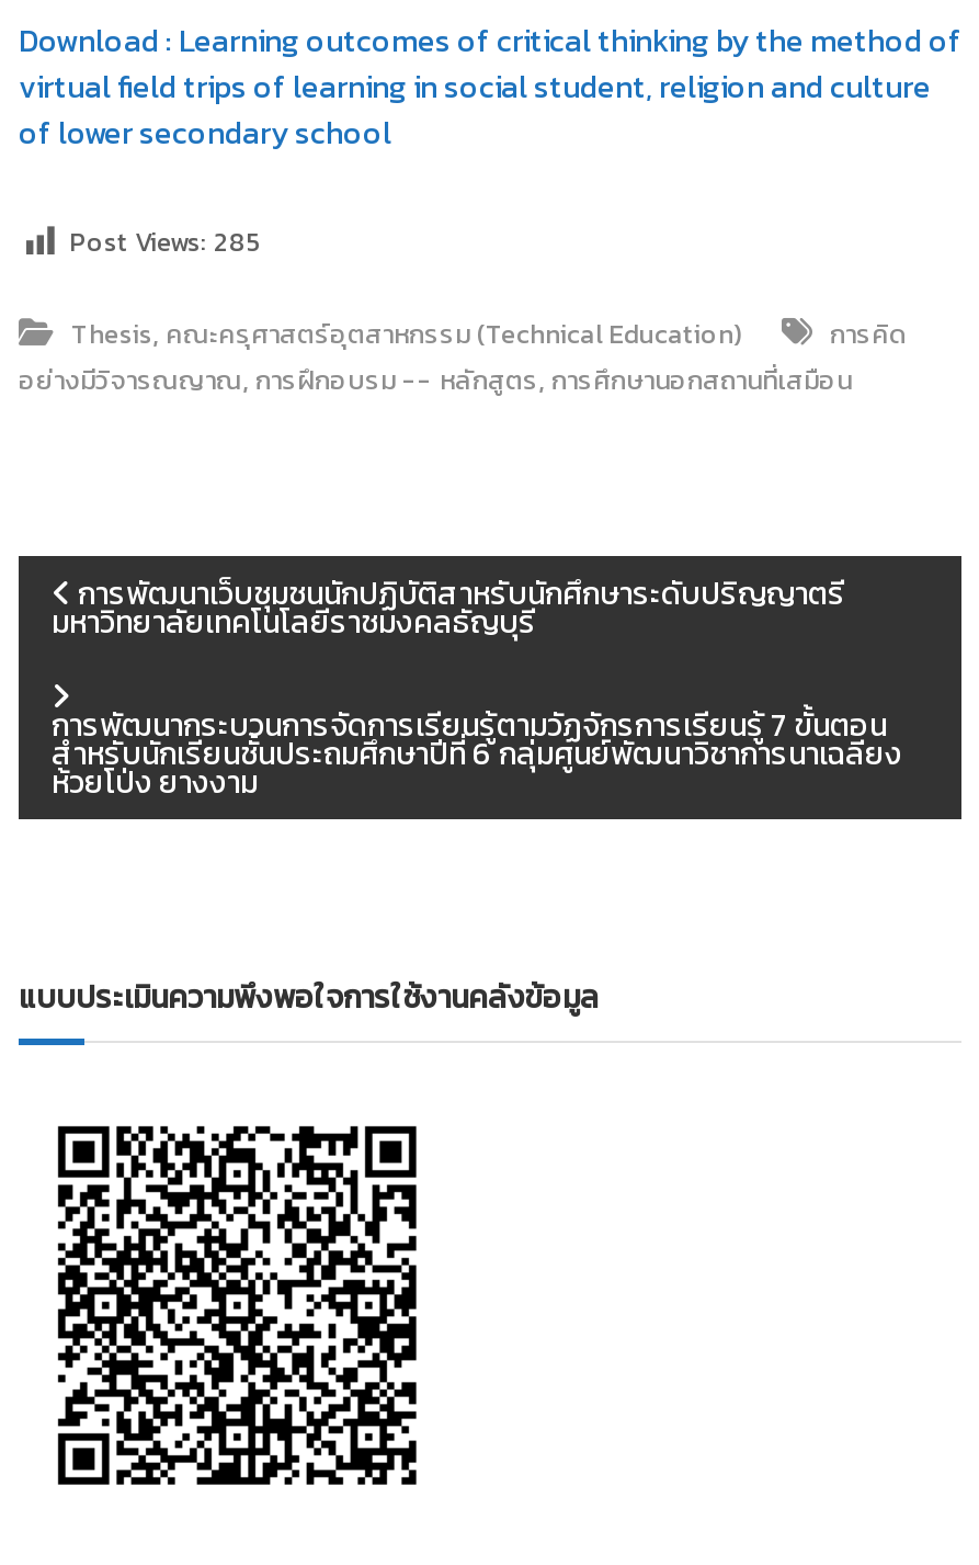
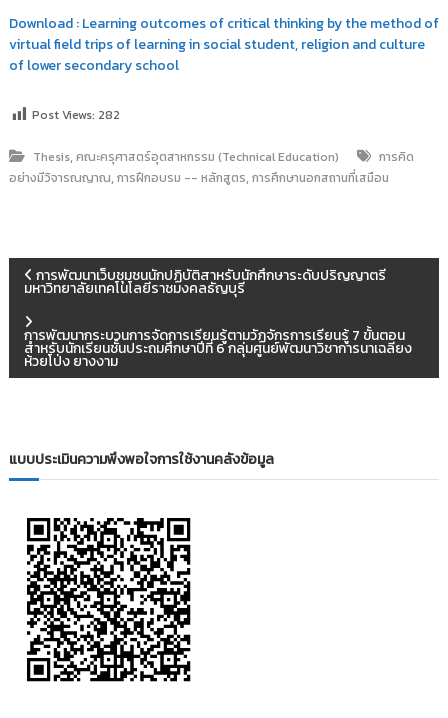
[69,223,262,262] Post Views: 285 -> [32,106,120,124] Post Views: 282

